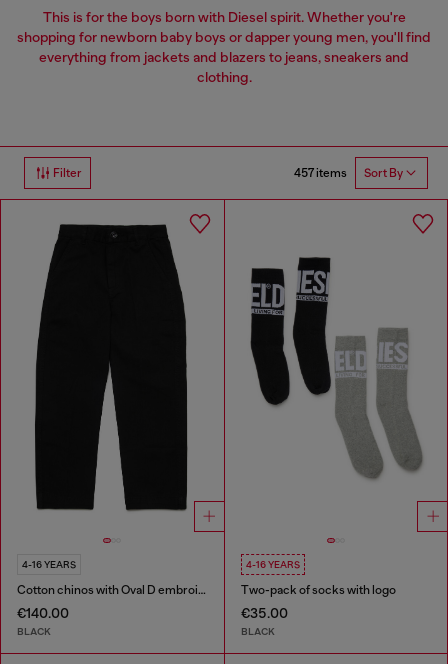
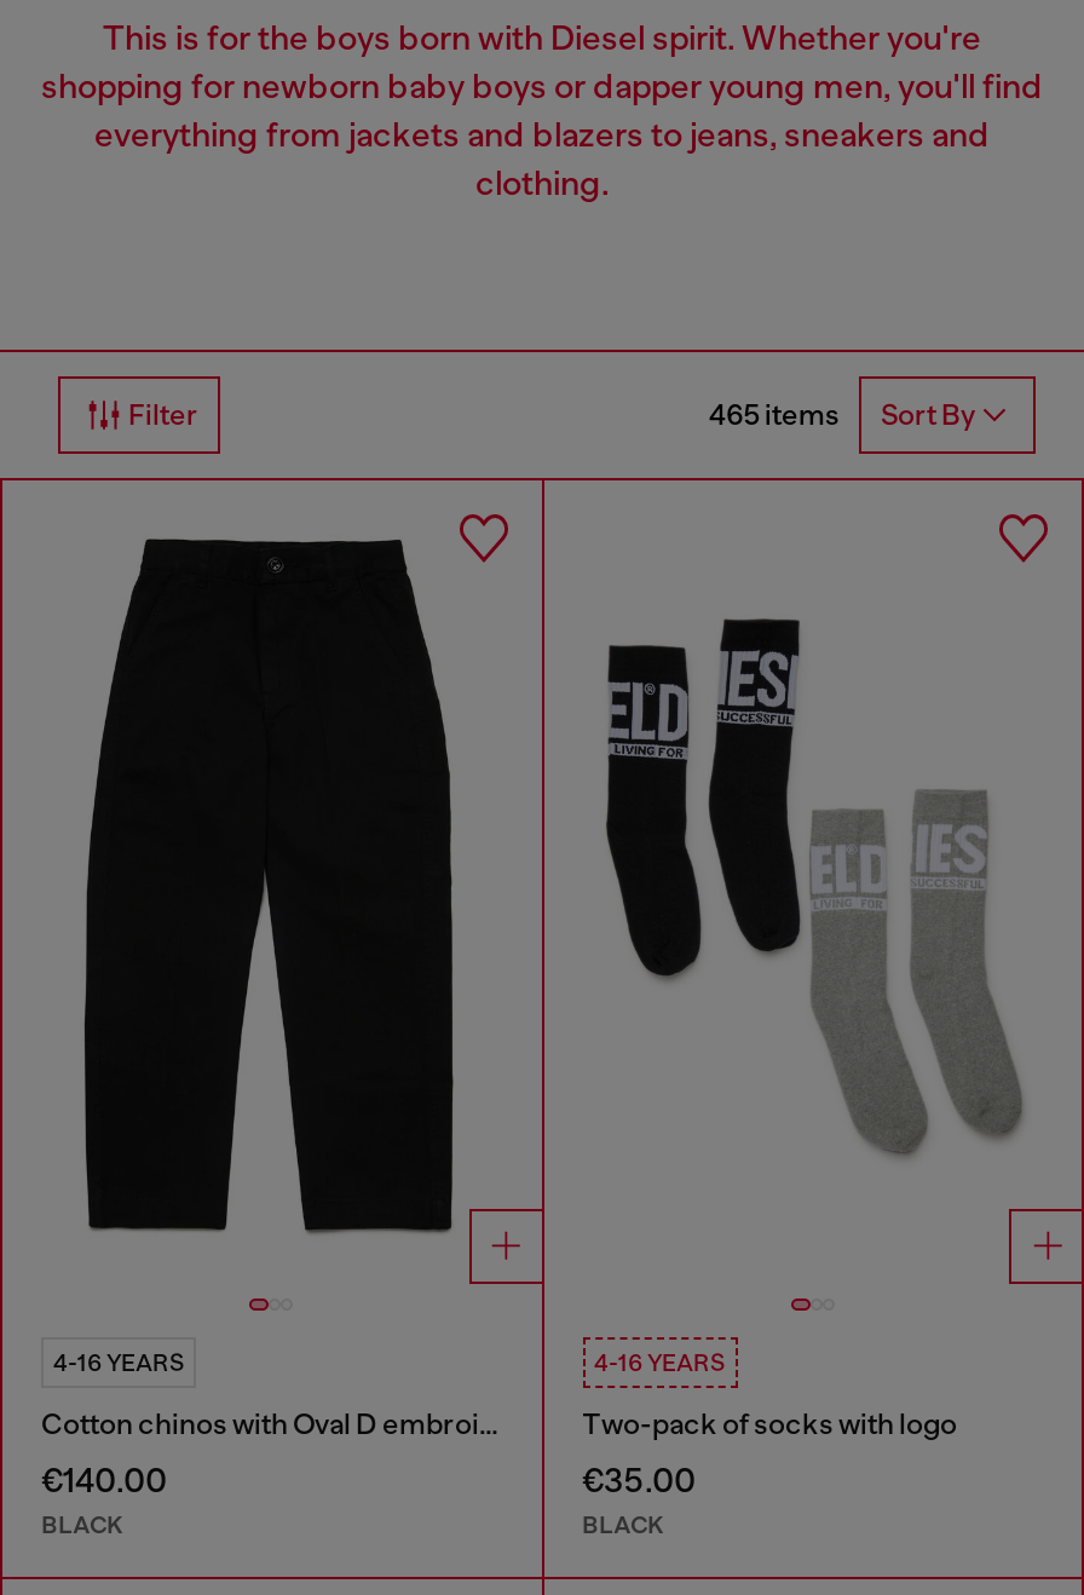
[294,166,403,180] 457 items Sort By -> [709,398,975,433] 465 items Sort By

